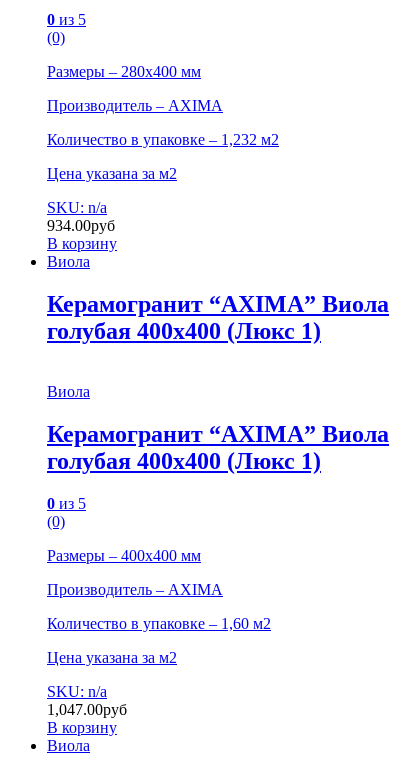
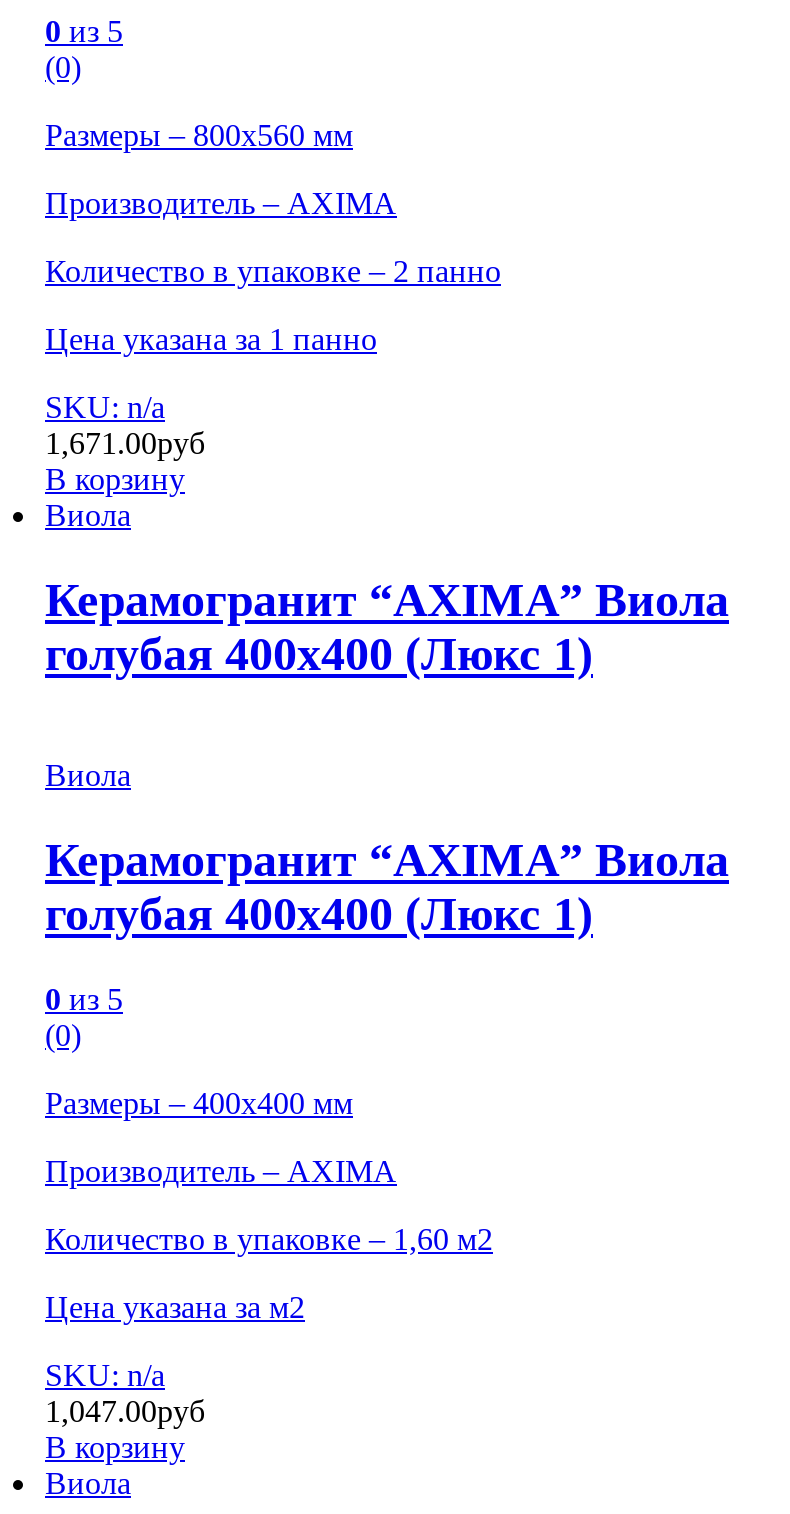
[47,63,201,80] Размеры – 280х400 мм -> [45,119,353,153] Размеры – 800х560 мм
[47,131,279,148] Количество в упаковке – 1,232 м2 -> [45,255,501,289] Количество в упаковке – 2 панно
[47,165,177,182] Цена указана за м2 -> [45,323,377,357] Цена указана за 1 панно
[47,217,115,234] 934.00руб -> [45,427,205,461] 1,671.00руб

